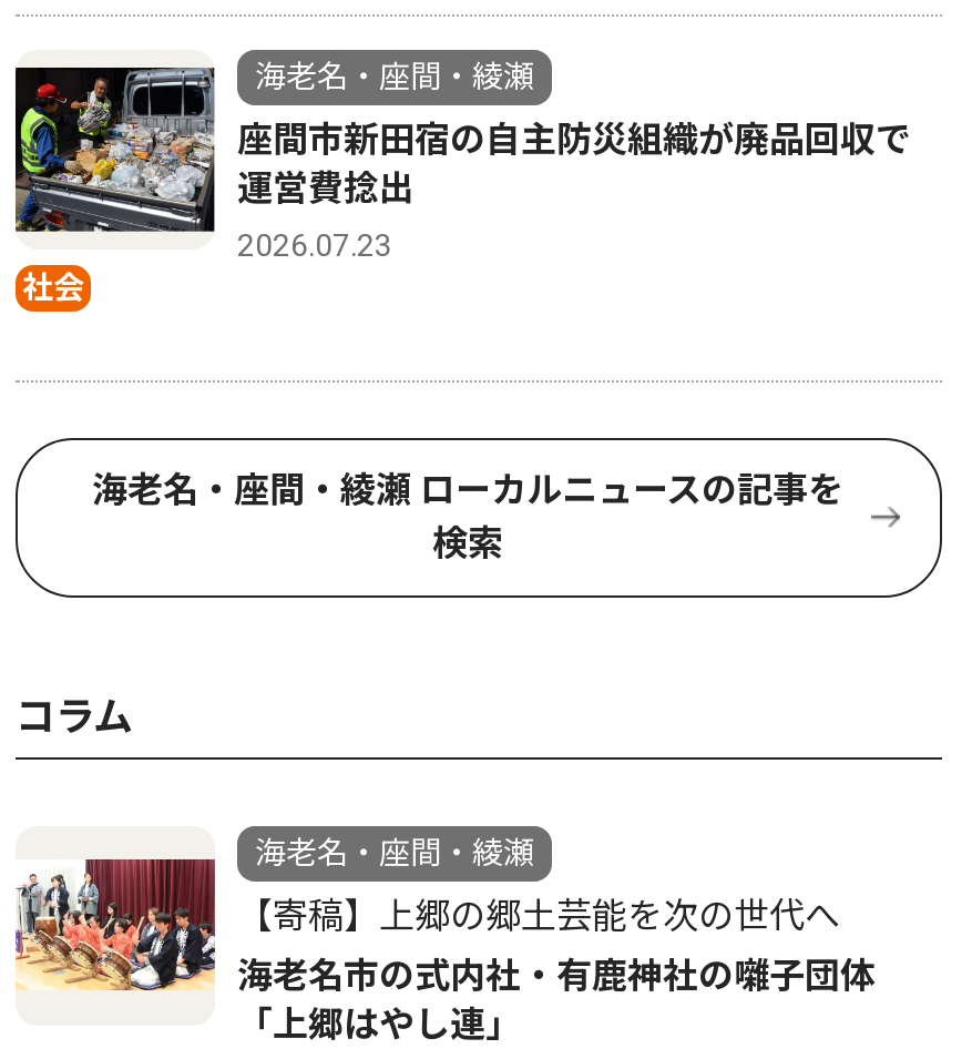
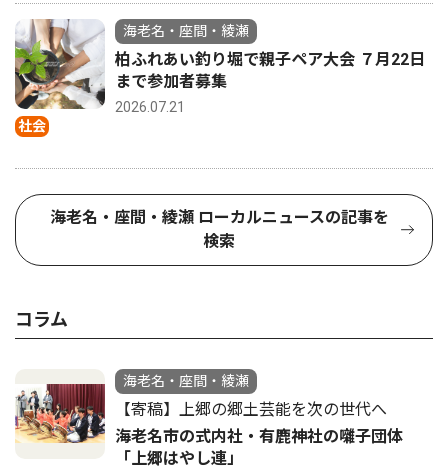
[13,52,911,262] [image] | 座間市新田宿の自主防災組織が廃品回収で | 運営費捻出 | 2026.07.23 -> [14,18,425,115] [image] | 柏ふれあい釣り堀で親子ペア大会 ７月22日 | まで参加者募集 | 2026.07.21

